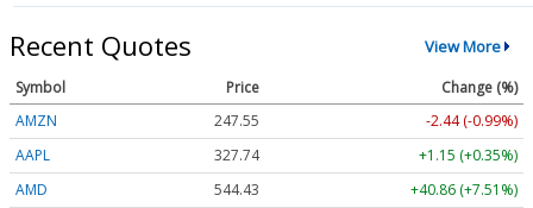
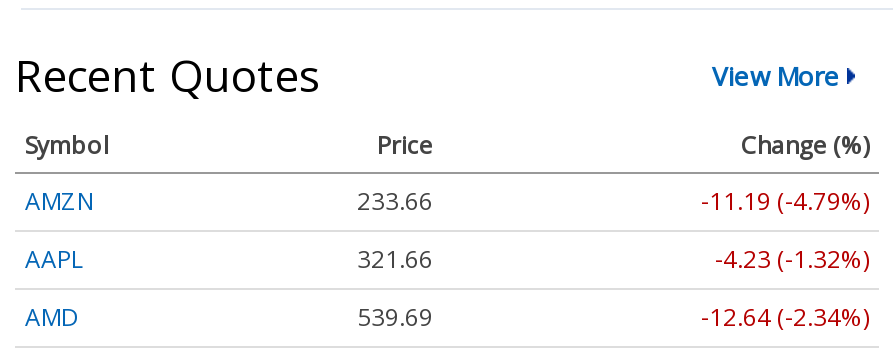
[214,111,259,131] 247.55 -> [357,185,433,219] 233.66
[426,111,518,131] -2.44 (-0.99%) -> [701,185,869,219] -11.19 (-4.79%)
[214,145,259,166] 327.74 -> [357,243,433,277] 321.66
[419,145,518,166] +1.15 (+0.35%) -> [715,243,869,277] -4.23 (-1.32%)
[214,180,259,200] 544.43 -> [357,301,433,335] 539.69
[410,180,518,200] +40.86 (+7.51%) -> [701,301,869,335] -12.64 (-2.34%)

